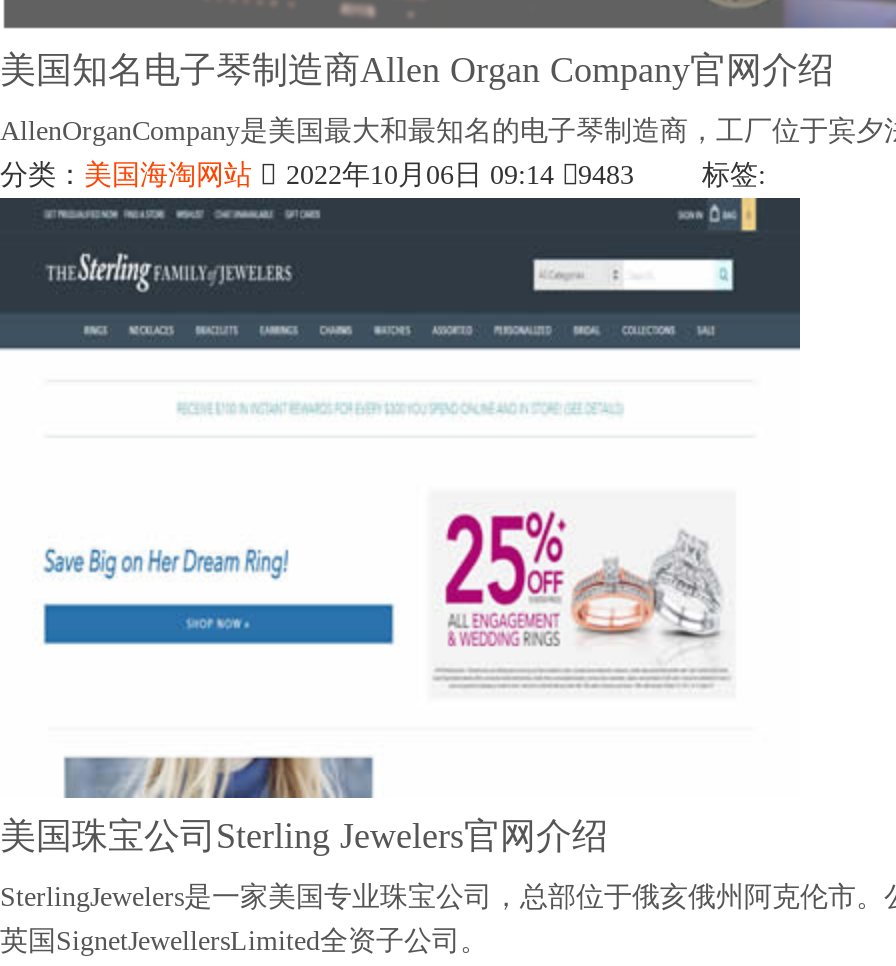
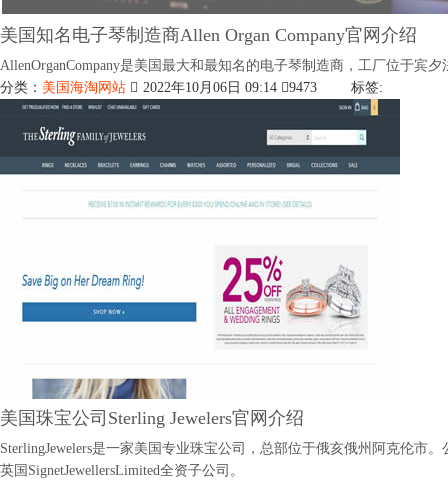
[0,160,634,190] 分类：美国海淘网站 2022年10月06日 09:14 9483 -> [0,80,317,95] 分类：美国海淘网站 2022年10月06日 09:14 9473

